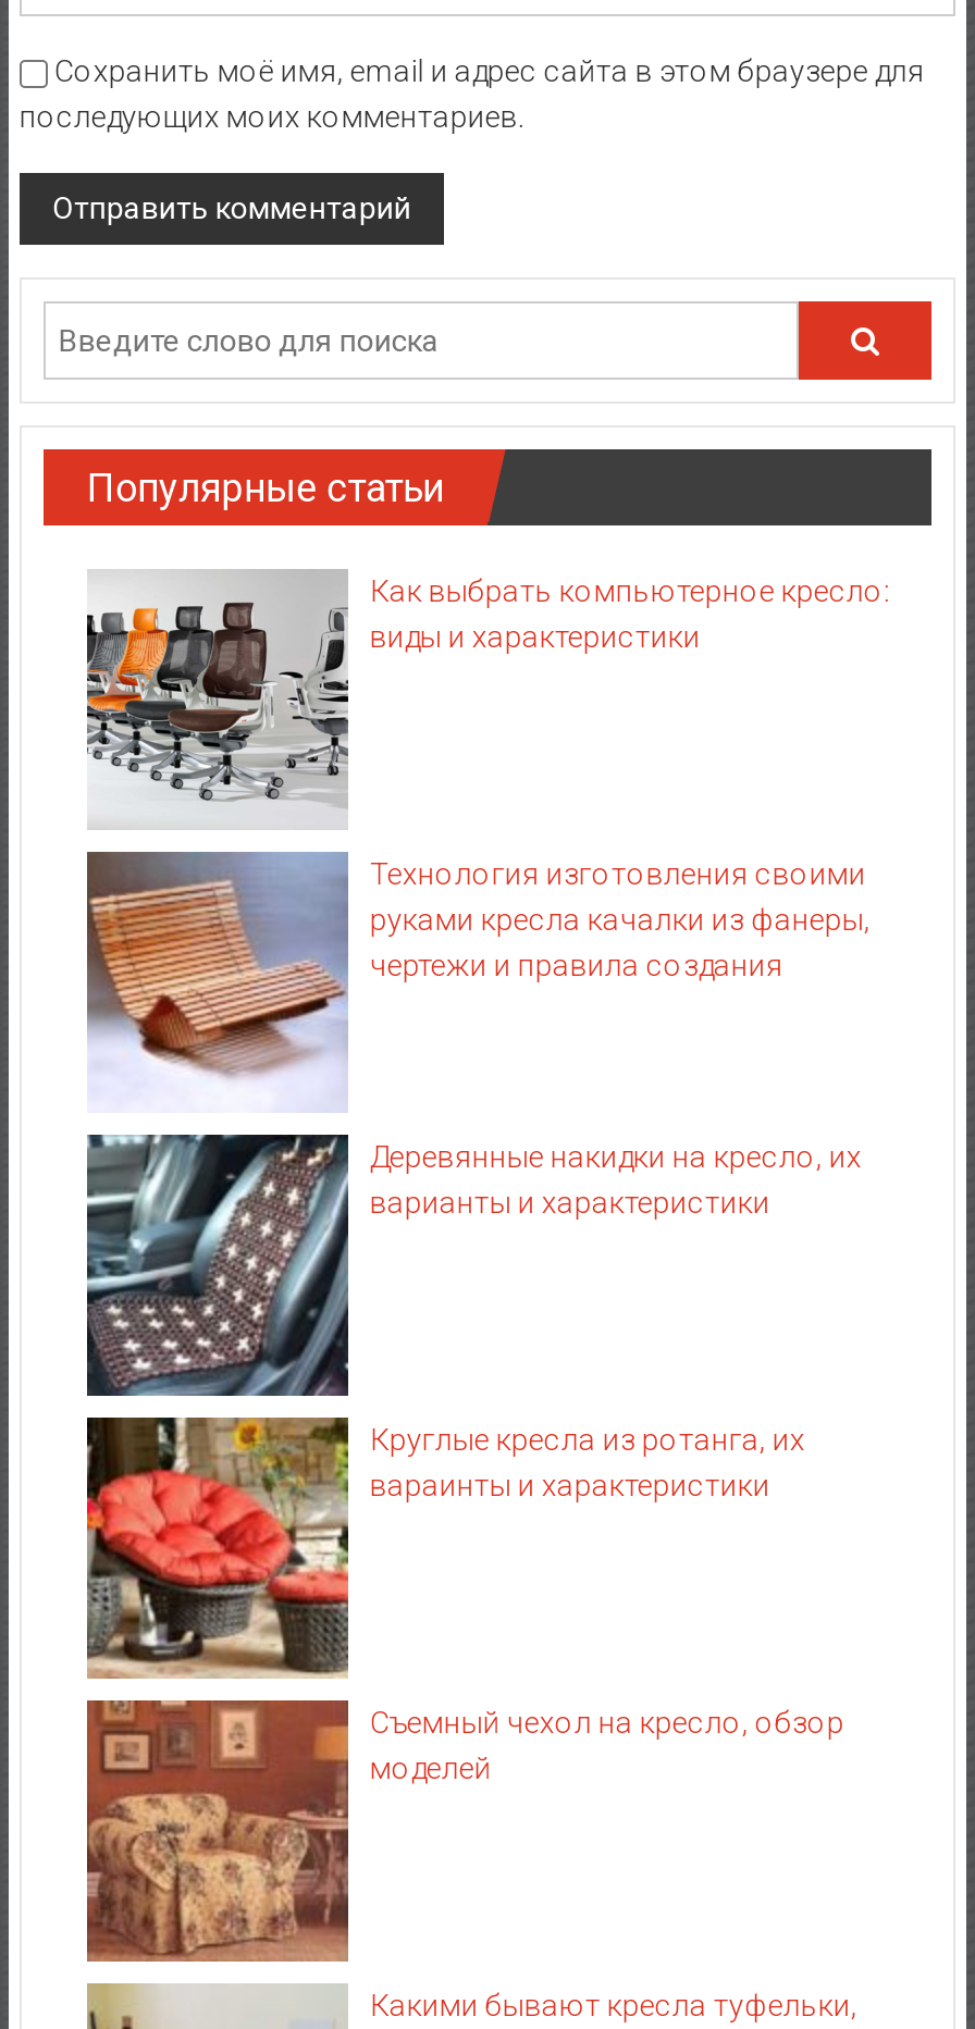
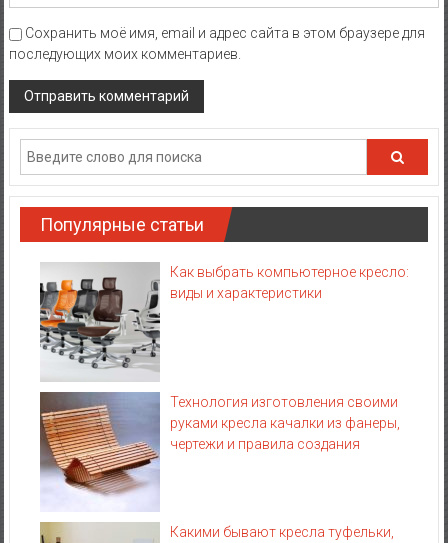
[85,1133,862,1398] [image] | Деревянные накидки на кресло, их | варианты и характеристики -> none
[85,1415,805,1679] [image] | Круглые кресла из ротанга, их | вараинты и характеристики -> none
[85,1698,844,1964] [image] | Съемный чехол на кресло, обзор | моделей -> none

